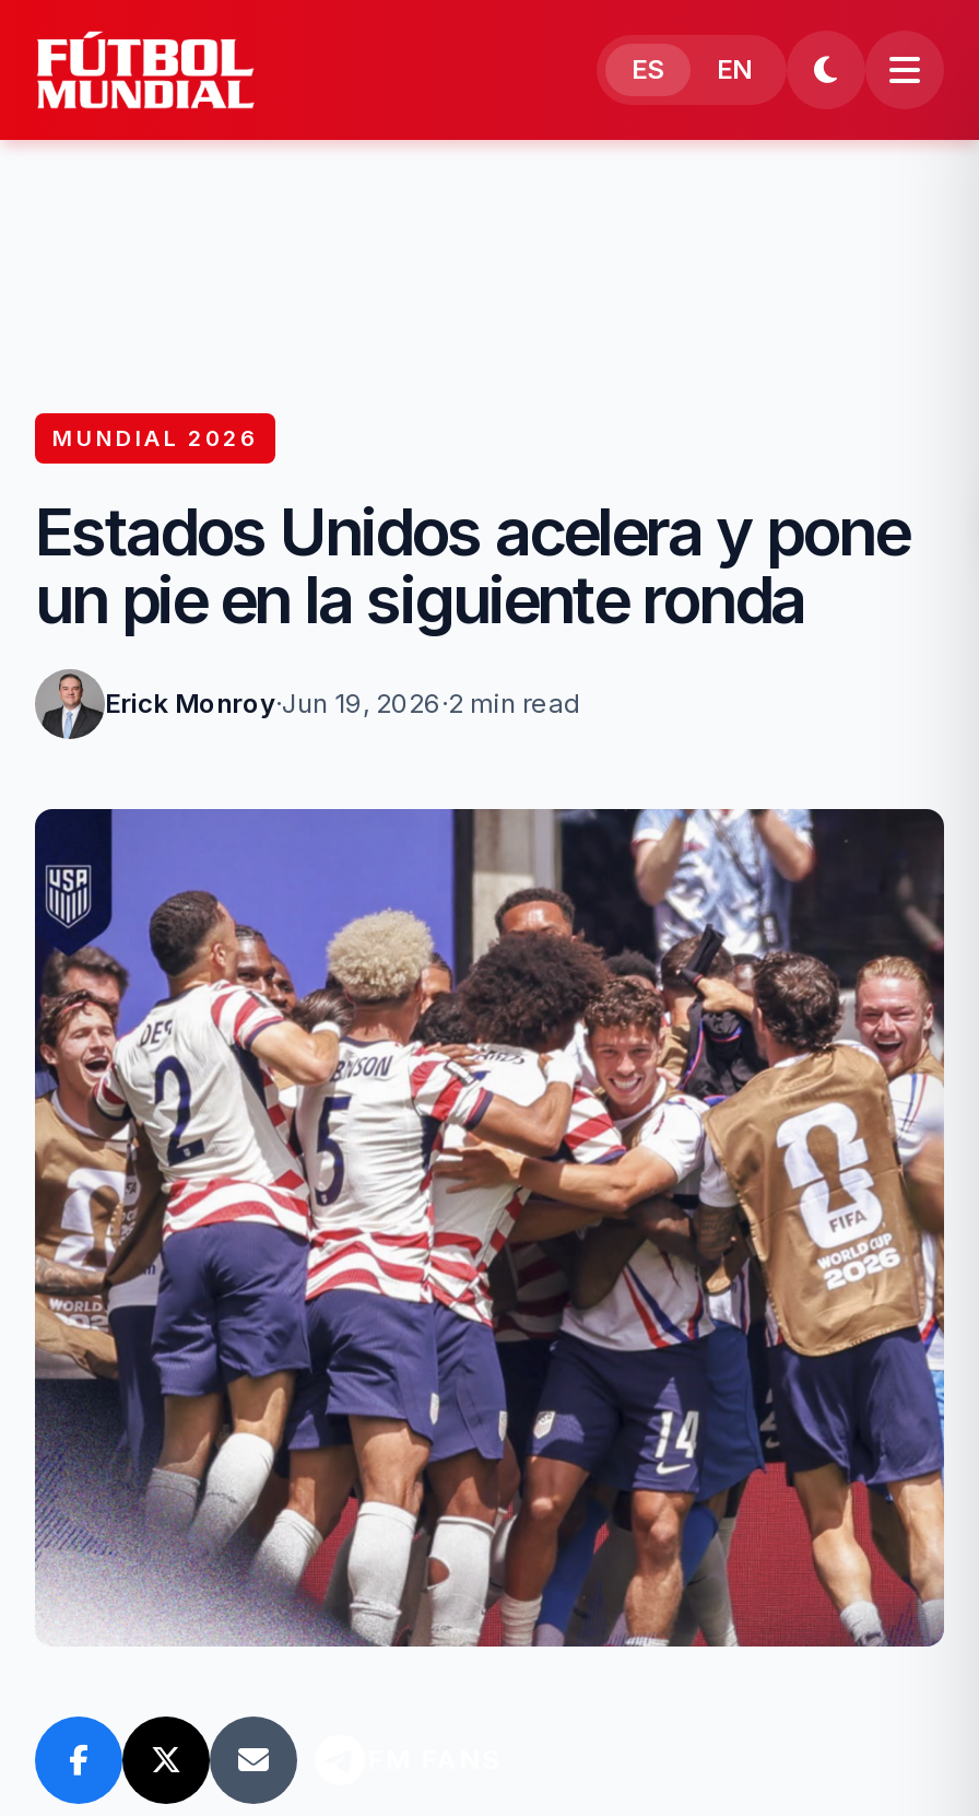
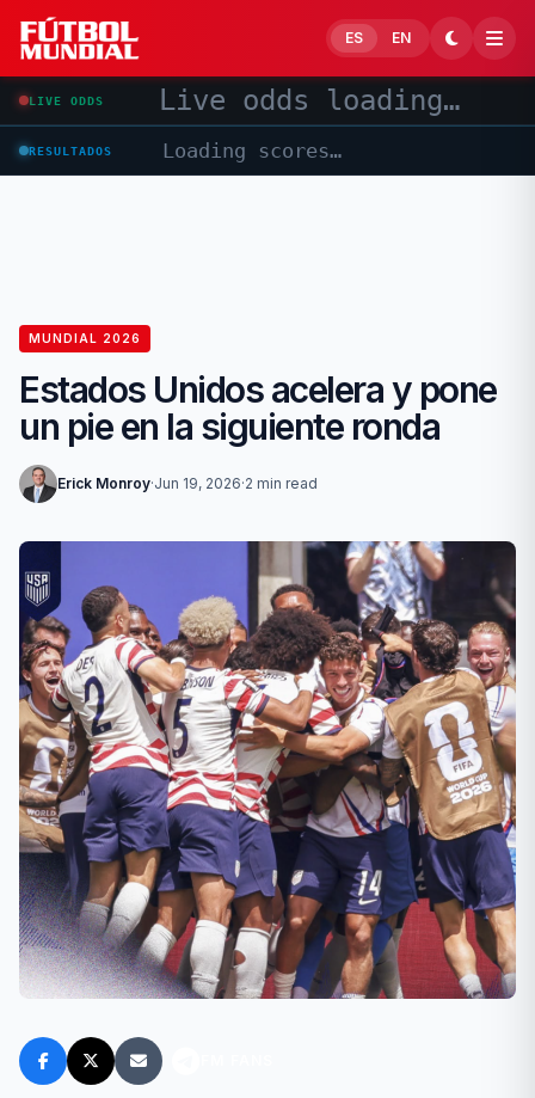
none -> [29,84,460,162] LIVE ODDS | Live odds loading… | RESULTADOS | Loading scores…

